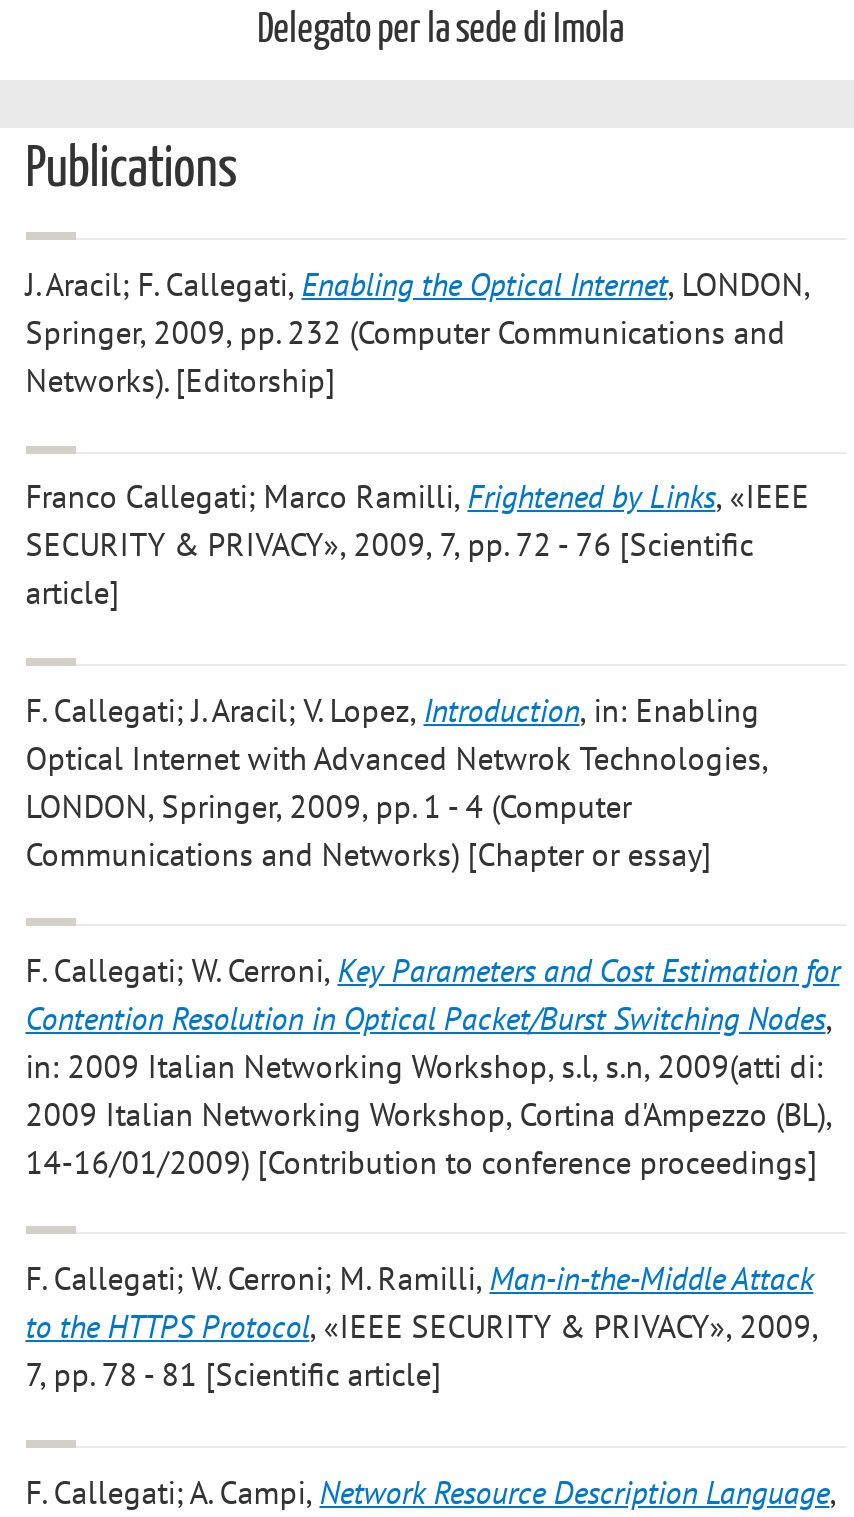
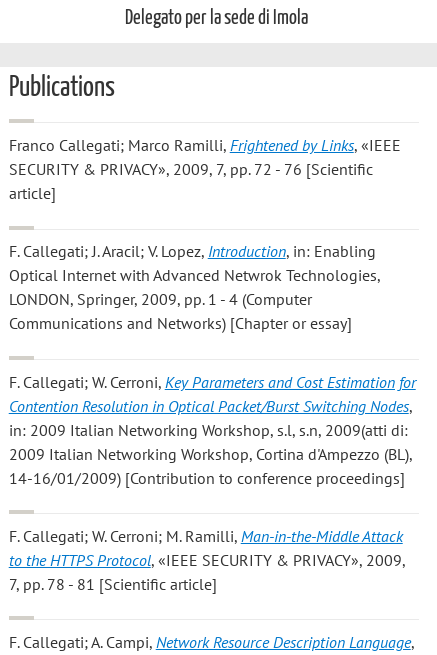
[25,264,811,400] J. Aracil; F. Callegati, Enabling the Optical Internet, LONDON, | Springer, 2009, pp. 232 (Computer Communications and | Networks). [Editorship] -> none

